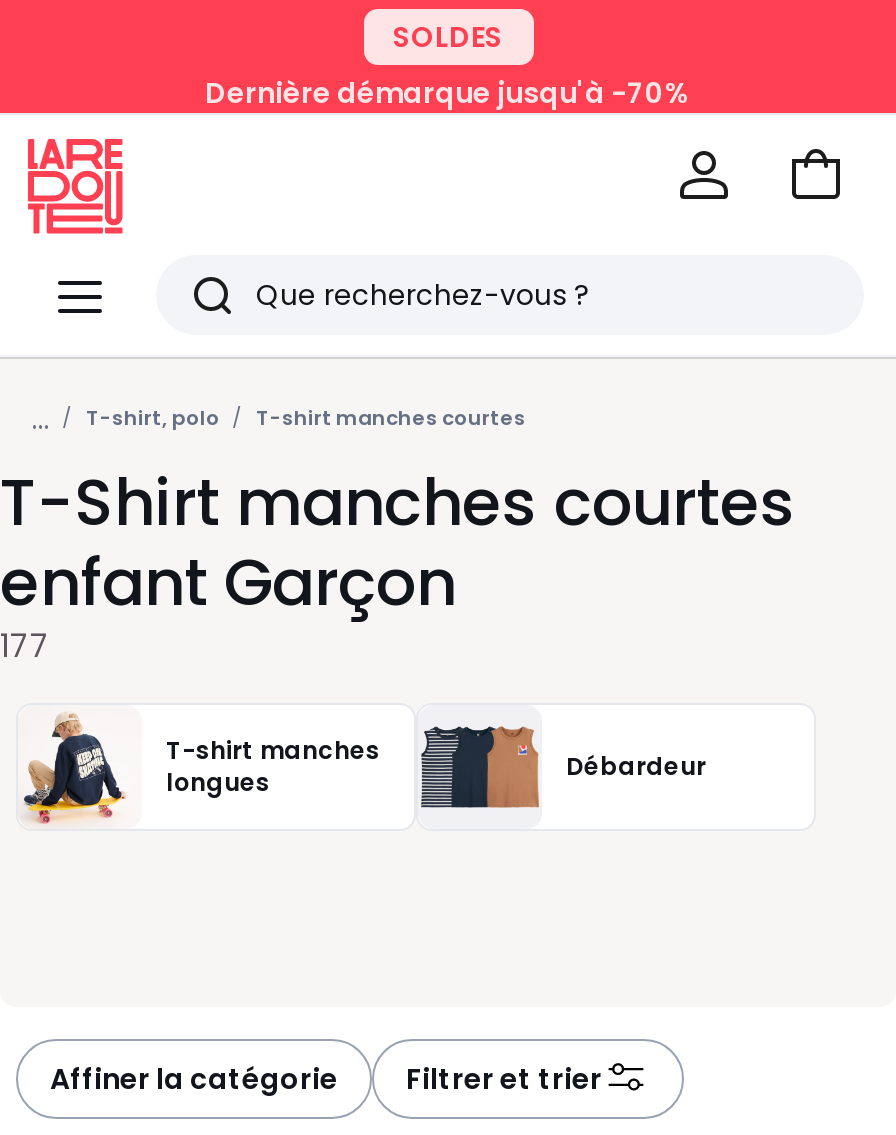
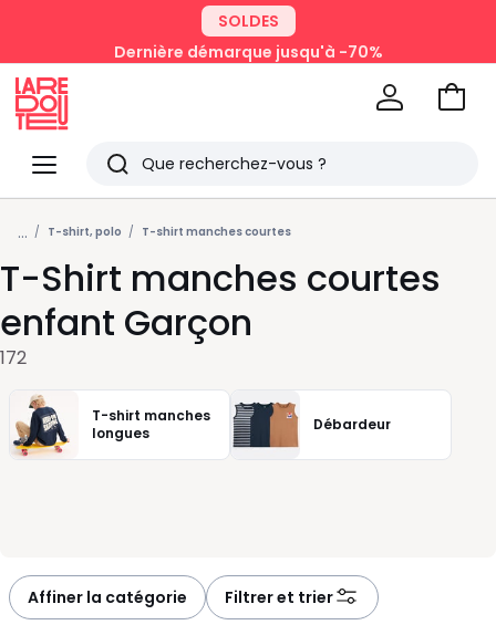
[0,623,50,669] 177 -> [0,345,27,371] 172

